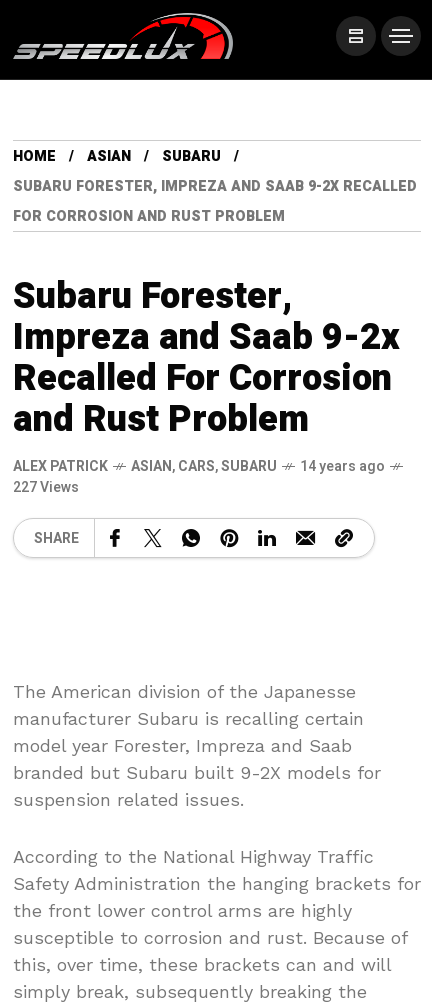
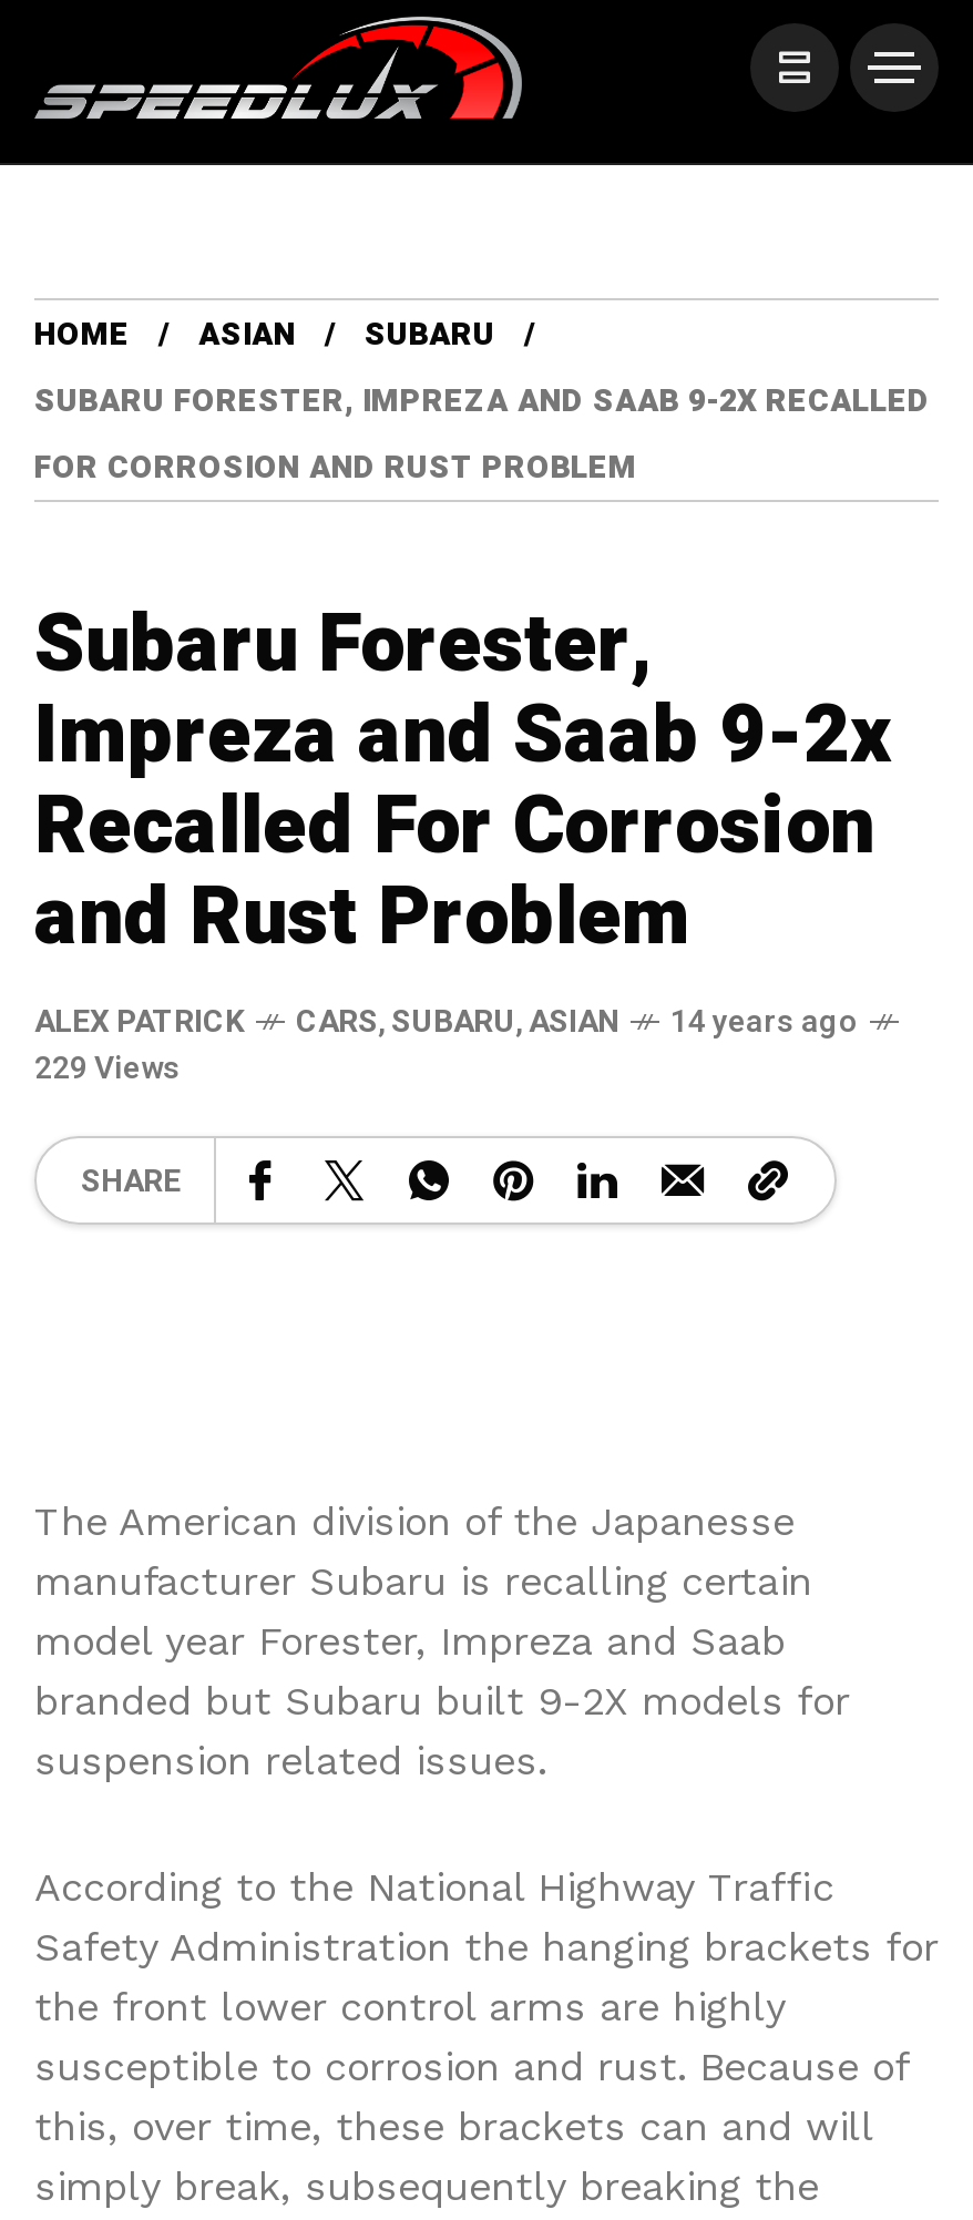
[131,456,277,477] ASIAN,CARS,SUBARU -> [296,1000,619,1046] CARS,SUBARU,ASIAN
[13,477,79,498] 227 Views -> [34,1046,181,1093] 229 Views

